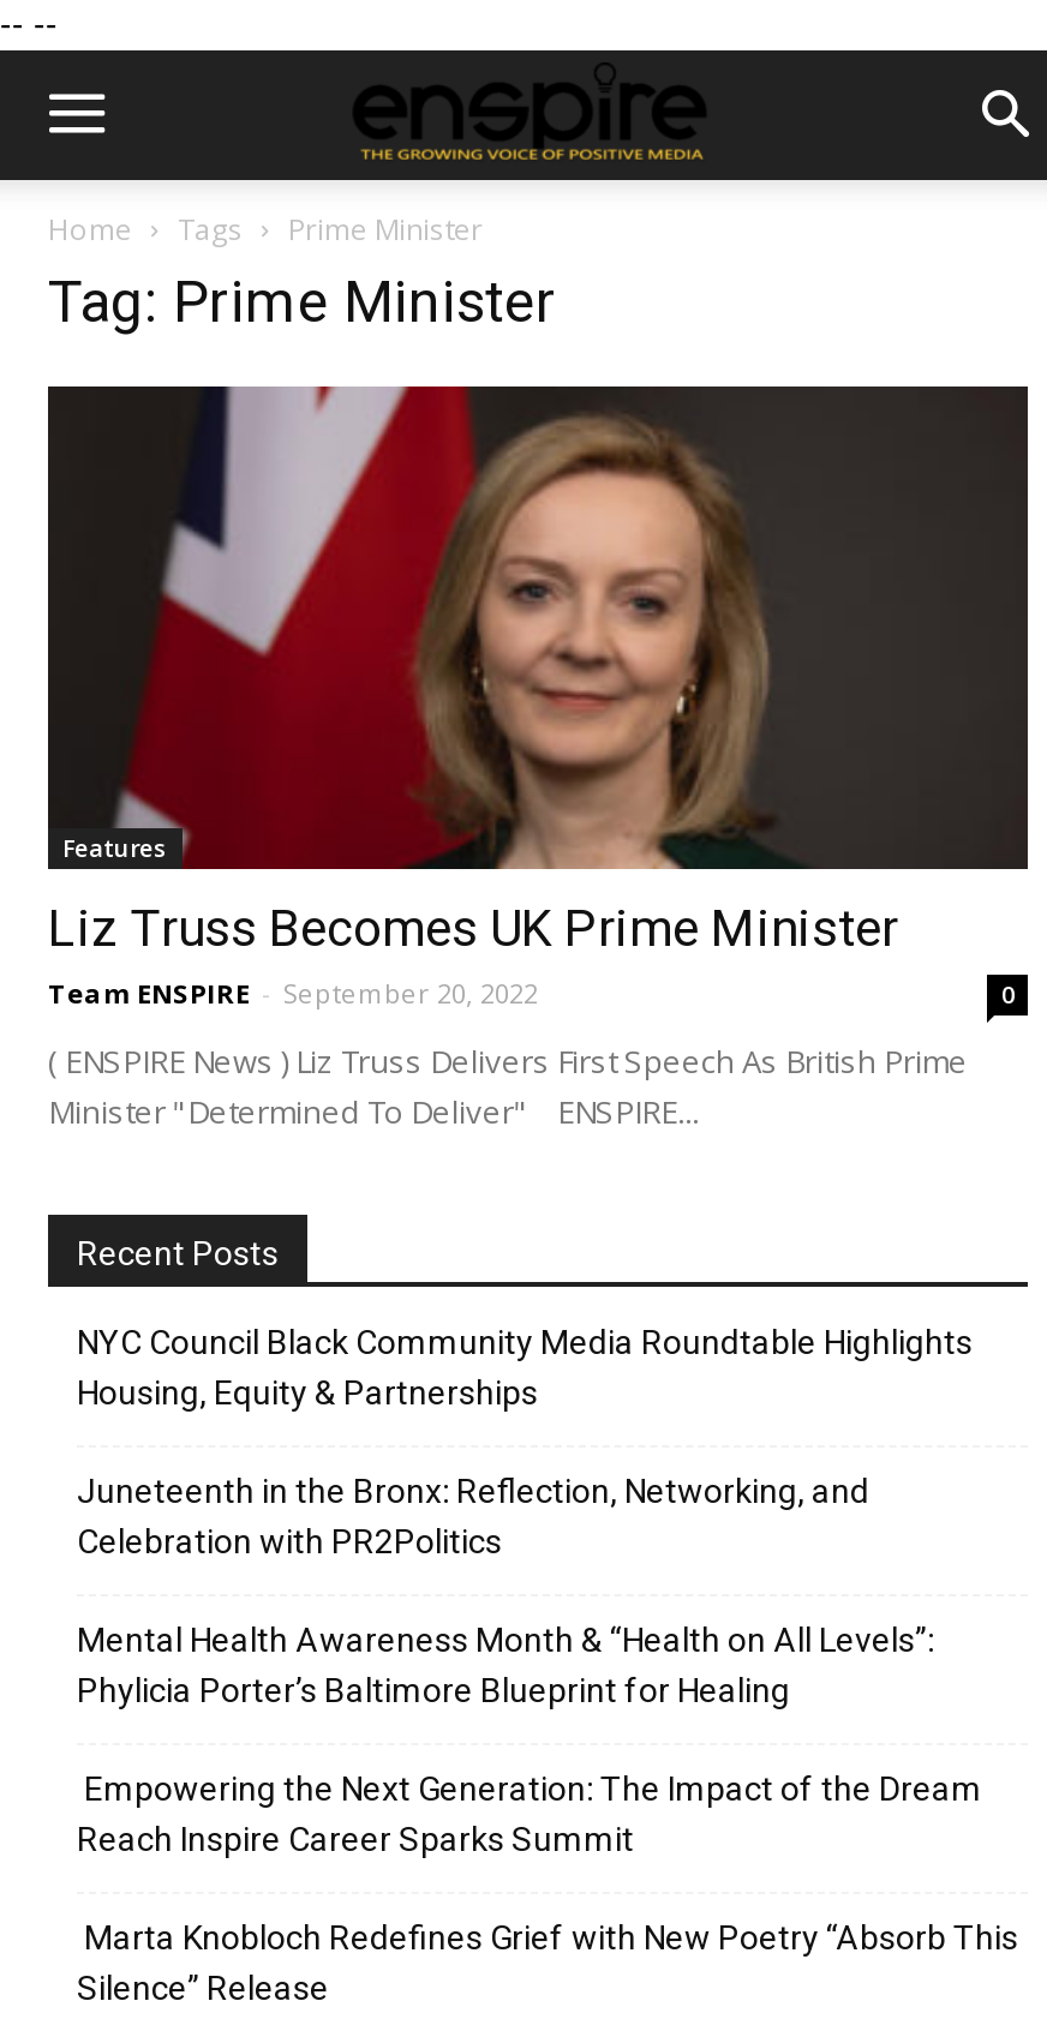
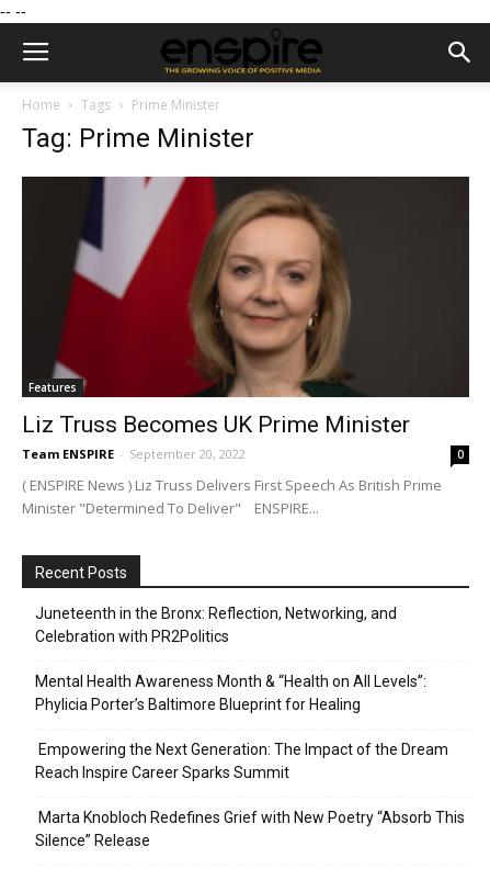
[77,1324,973,1413] NYC Council Black Community Media Roundtable Highlights | Housing, Equity & Partnerships -> none

